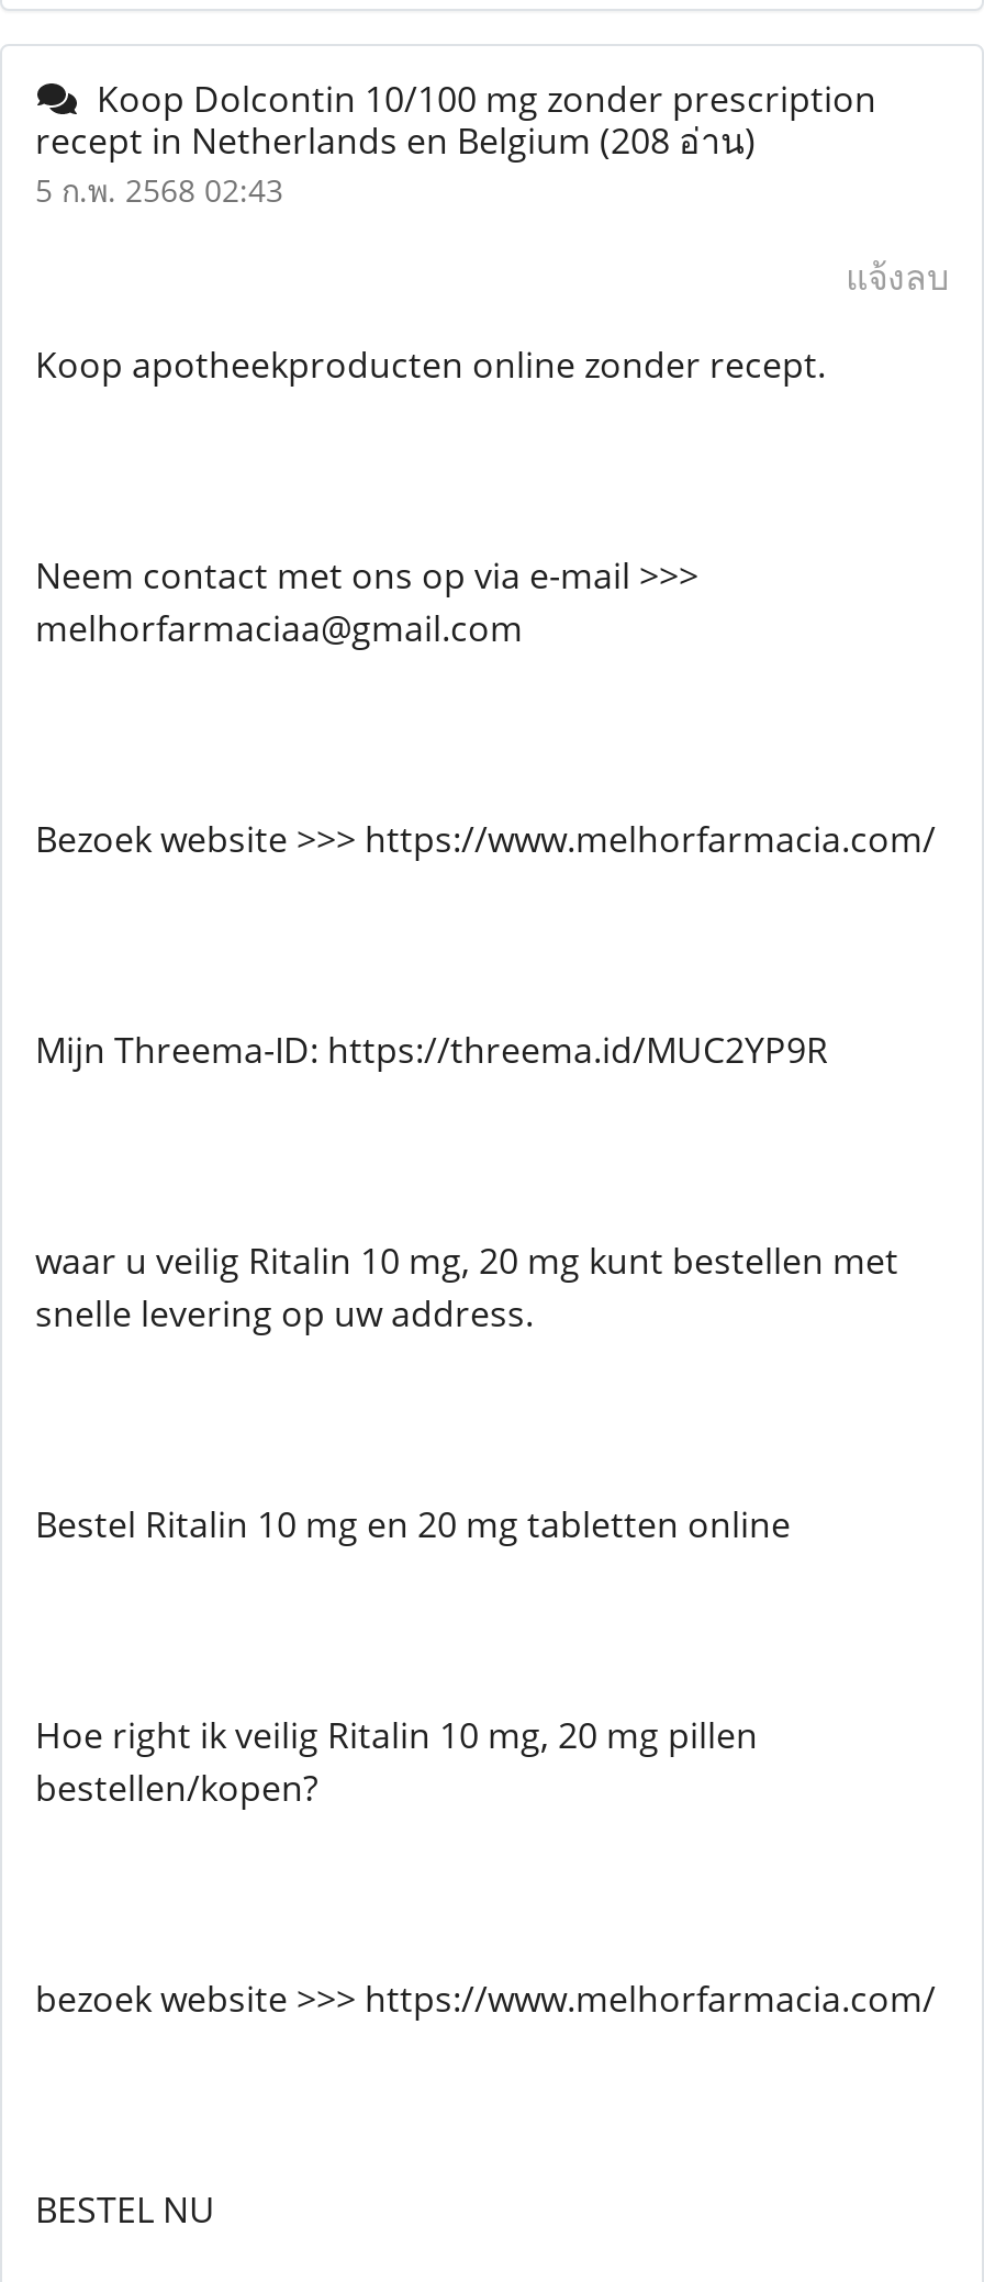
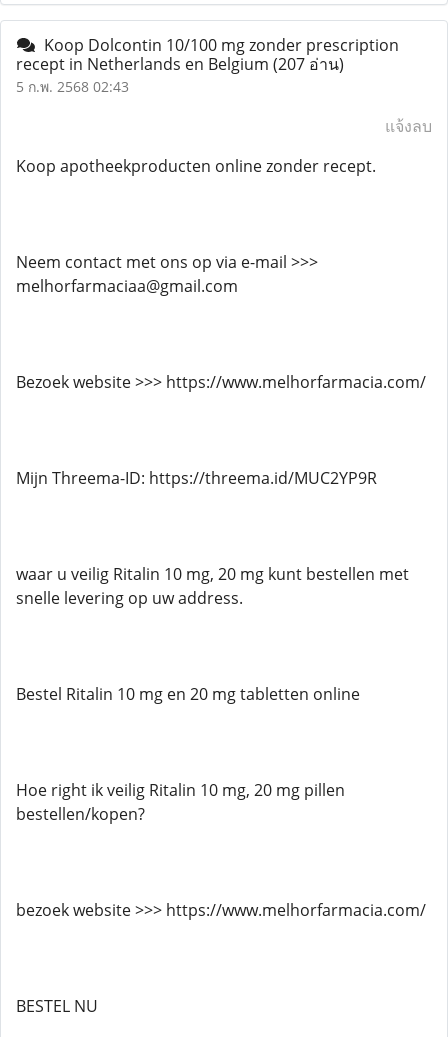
[35,116,756,165] recept in Netherlands en Belgium (208 อ่าน) -> [16,53,344,75] recept in Netherlands en Belgium (207 อ่าน)

